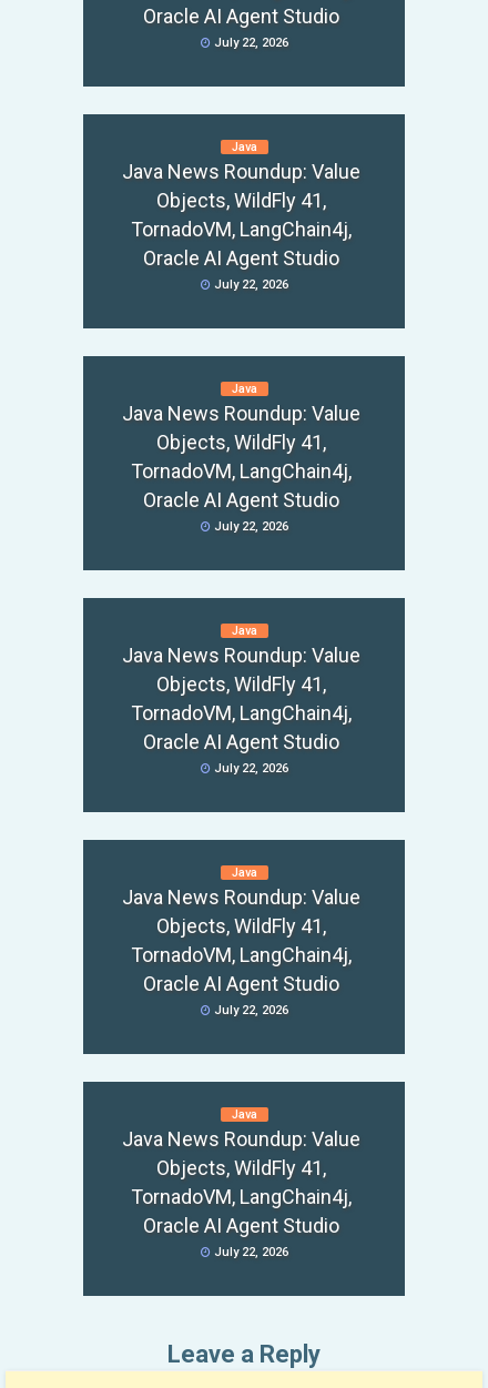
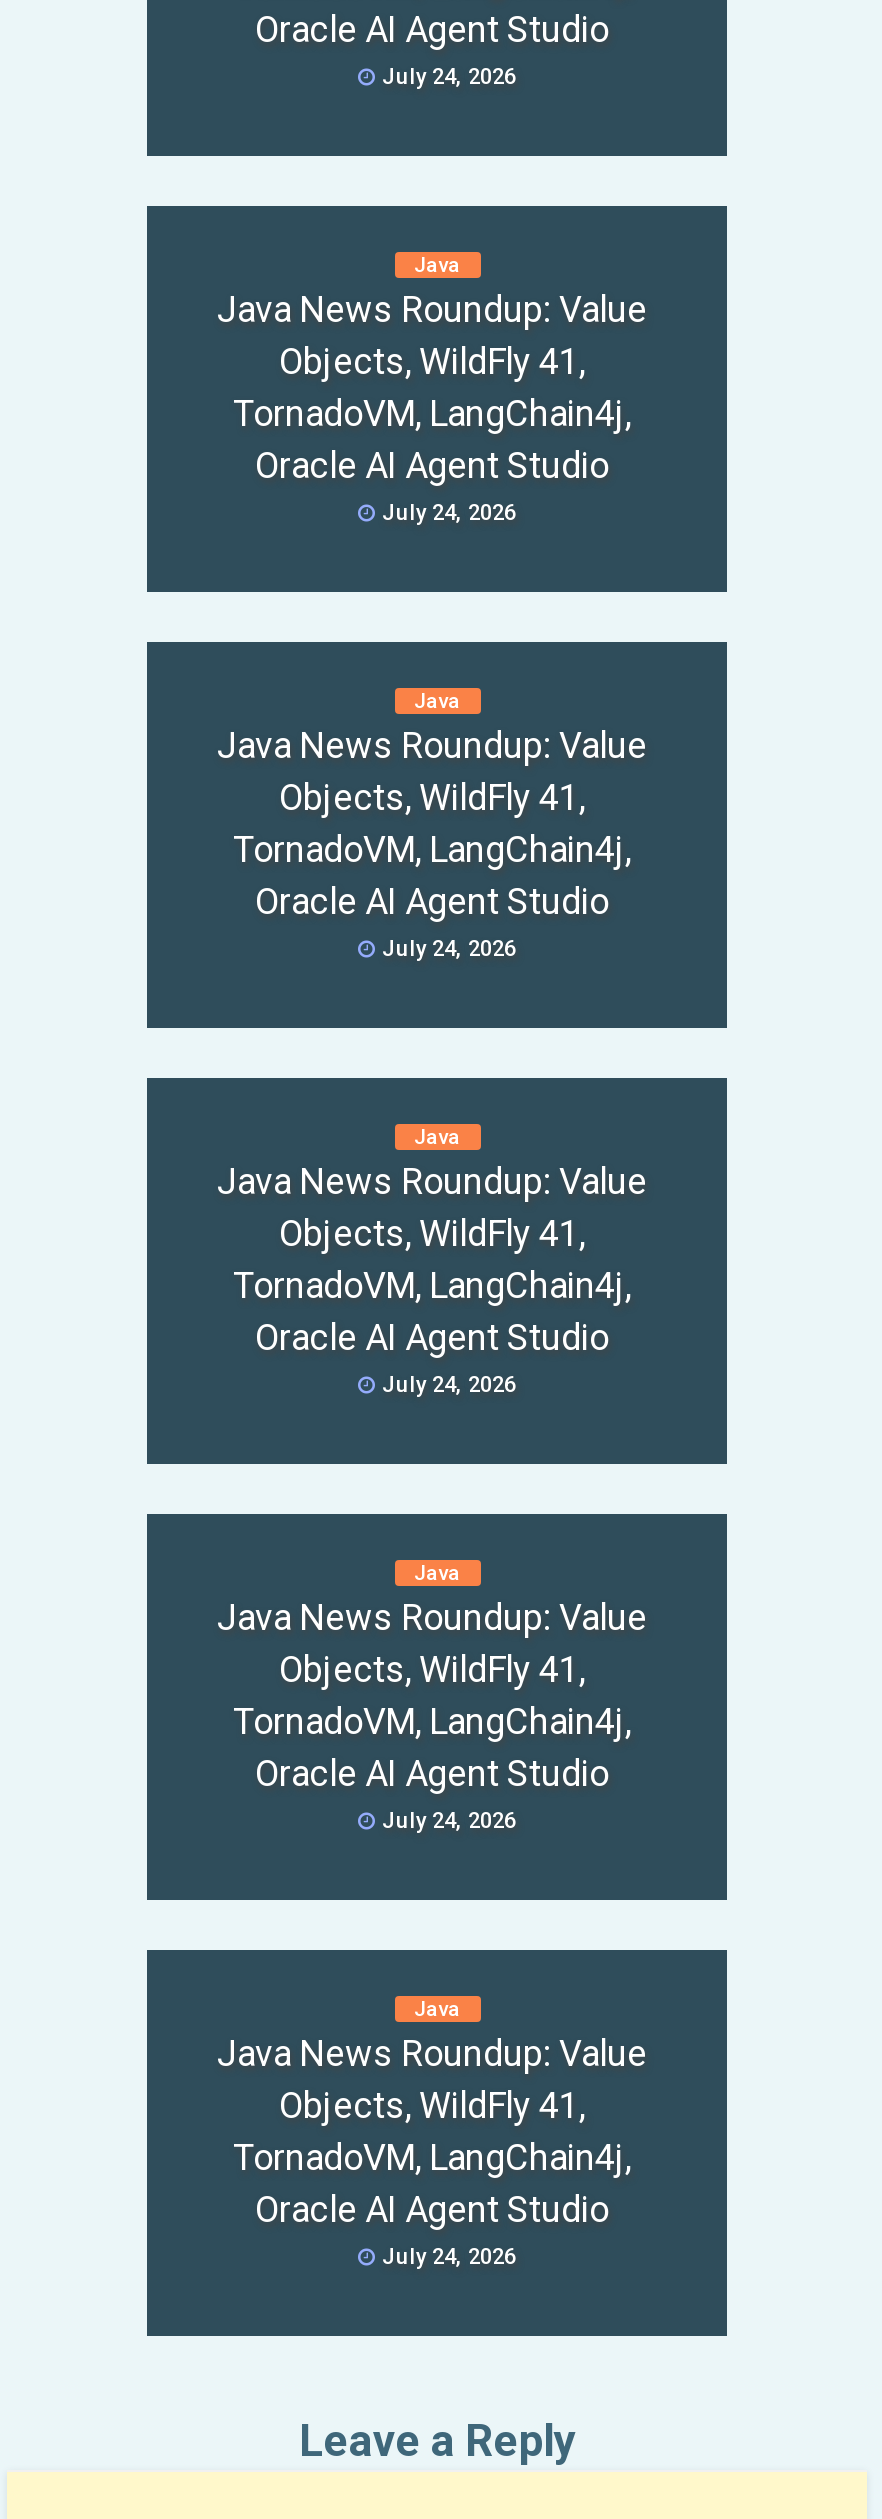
[210,36,288,50] July 22, 2026 -> [376,64,516,90] July 24, 2026
[210,277,288,292] July 22, 2026 -> [376,500,516,526] July 24, 2026
[210,519,288,534] July 22, 2026 -> [376,936,516,962] July 24, 2026
[210,761,288,776] July 22, 2026 -> [376,1372,516,1398] July 24, 2026
[210,1003,288,1017] July 22, 2026 -> [376,1808,516,1834] July 24, 2026
[210,1245,288,1259] July 22, 2026 -> [376,2244,516,2270] July 24, 2026

